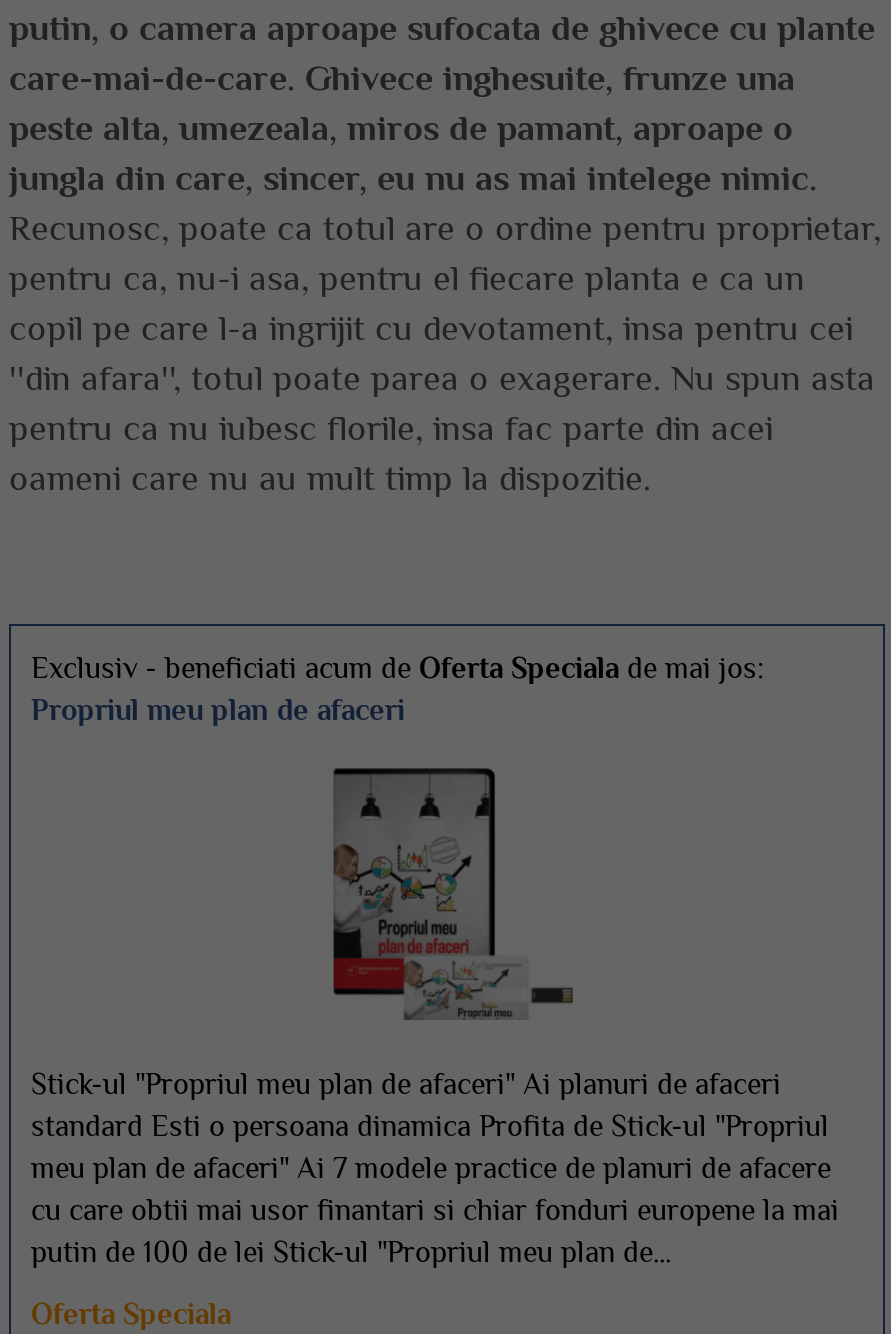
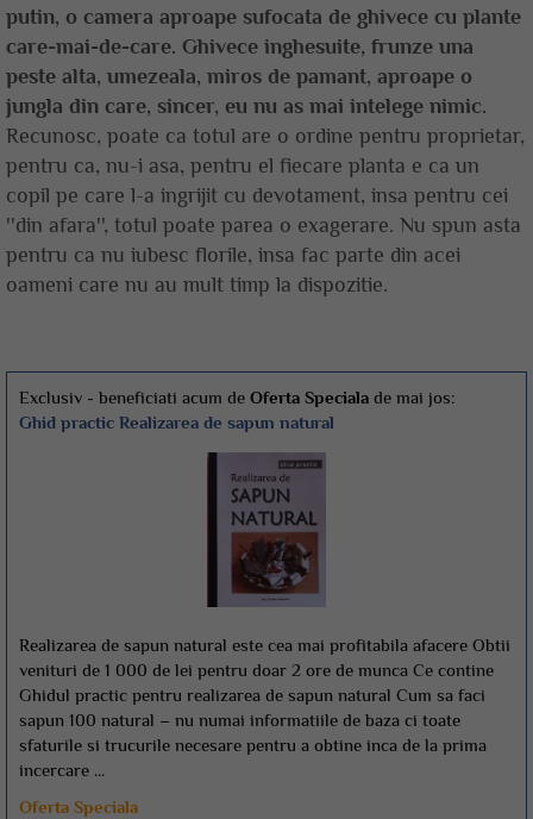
[31,691,405,725] Propriul meu plan de afaceri -> [19,412,334,432] Ghid practic Realizarea de sapun natural
[31,760,839,1267] [image] | Stick-ul "Propriul meu plan de afaceri" Ai planuri de afaceri | standard Esti o persoana dinamica Profita de Stick-ul "Propriul | meu plan de afaceri" Ai 7 modele practice de planuri de afacere | cu care obtii mai usor finantari si chiar fonduri europene la mai | putin de 100 de lei Stick-ul "Propriul meu plan de... -> [19,451,510,779] [image] | Realizarea de sapun natural este cea mai profitabila afacere Obtii | venituri de 1 000 de lei pentru doar 2 ore de munca Ce contine | Ghidul practic pentru realizarea de sapun natural Cum sa faci | sapun 100 natural – nu numai informatiile de baza ci toate | sfaturile si trucurile necesare pentru a obtine inca de la prima | incercare ...

